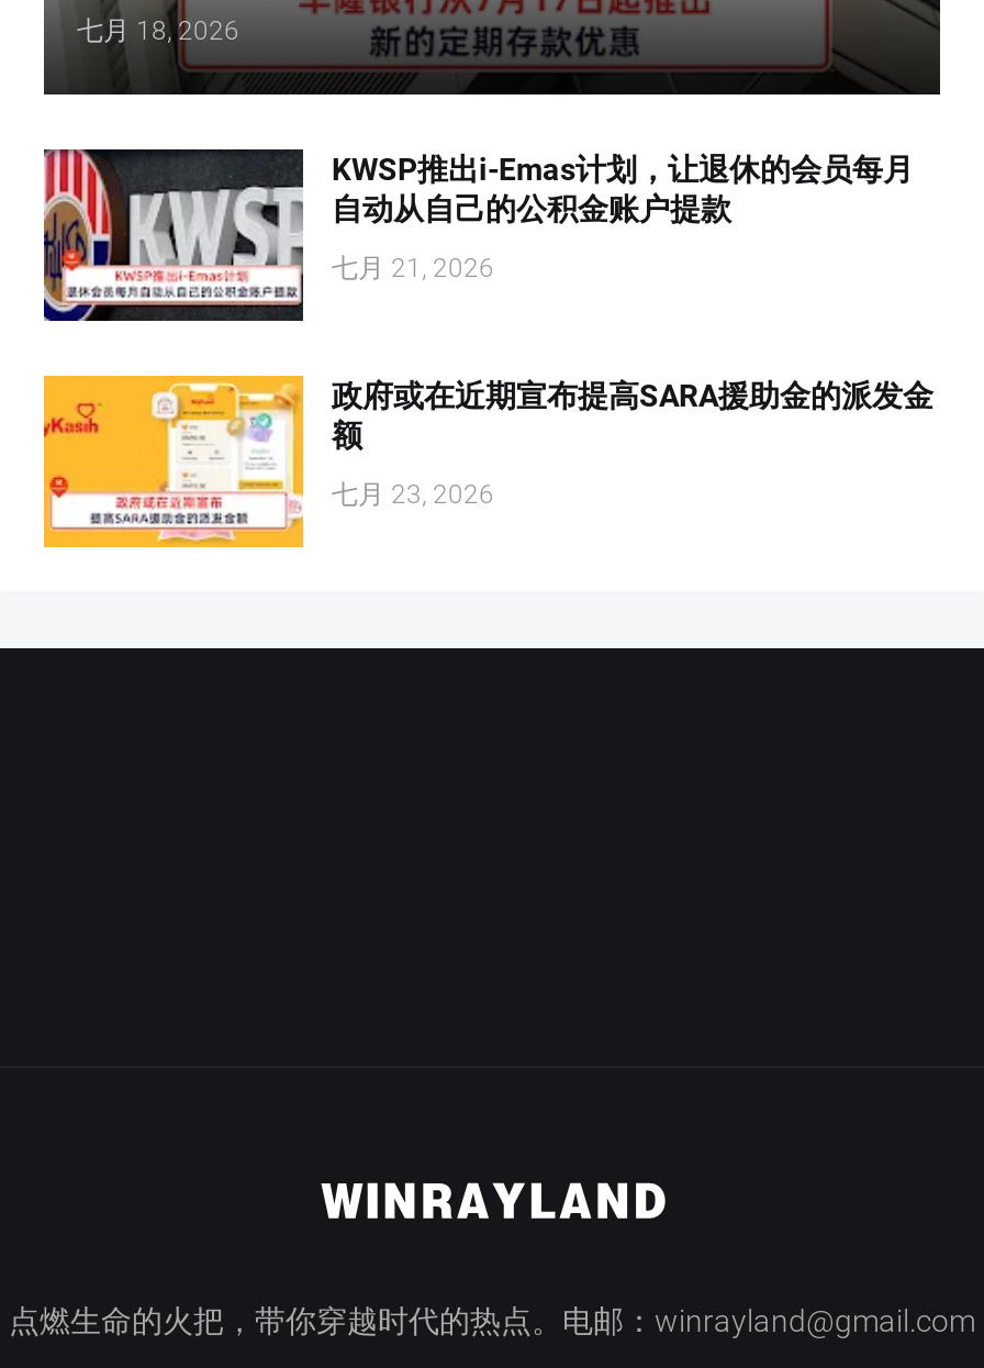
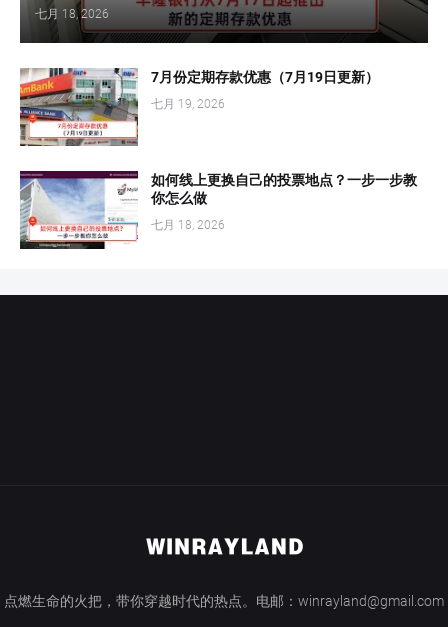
[42,147,914,323] [image] | KWSP推出i-Emas计划，让退休的会员每月 | 自动从自己的公积金账户提款 -> [19,67,379,147] [image] | 7月份定期存款优惠（7月19日更新）
[332,253,494,283] 七月 21, 2026 -> [151,97,225,111] 七月 19, 2026
[42,374,933,549] [image] | 政府或在近期宣布提高SARA援助金的派发金 | 额 -> [19,170,417,250] [image] | 如何线上更换自己的投票地点？一步一步教 | 你怎么做
[332,479,494,510] 七月 23, 2026 -> [151,218,225,232] 七月 18, 2026

